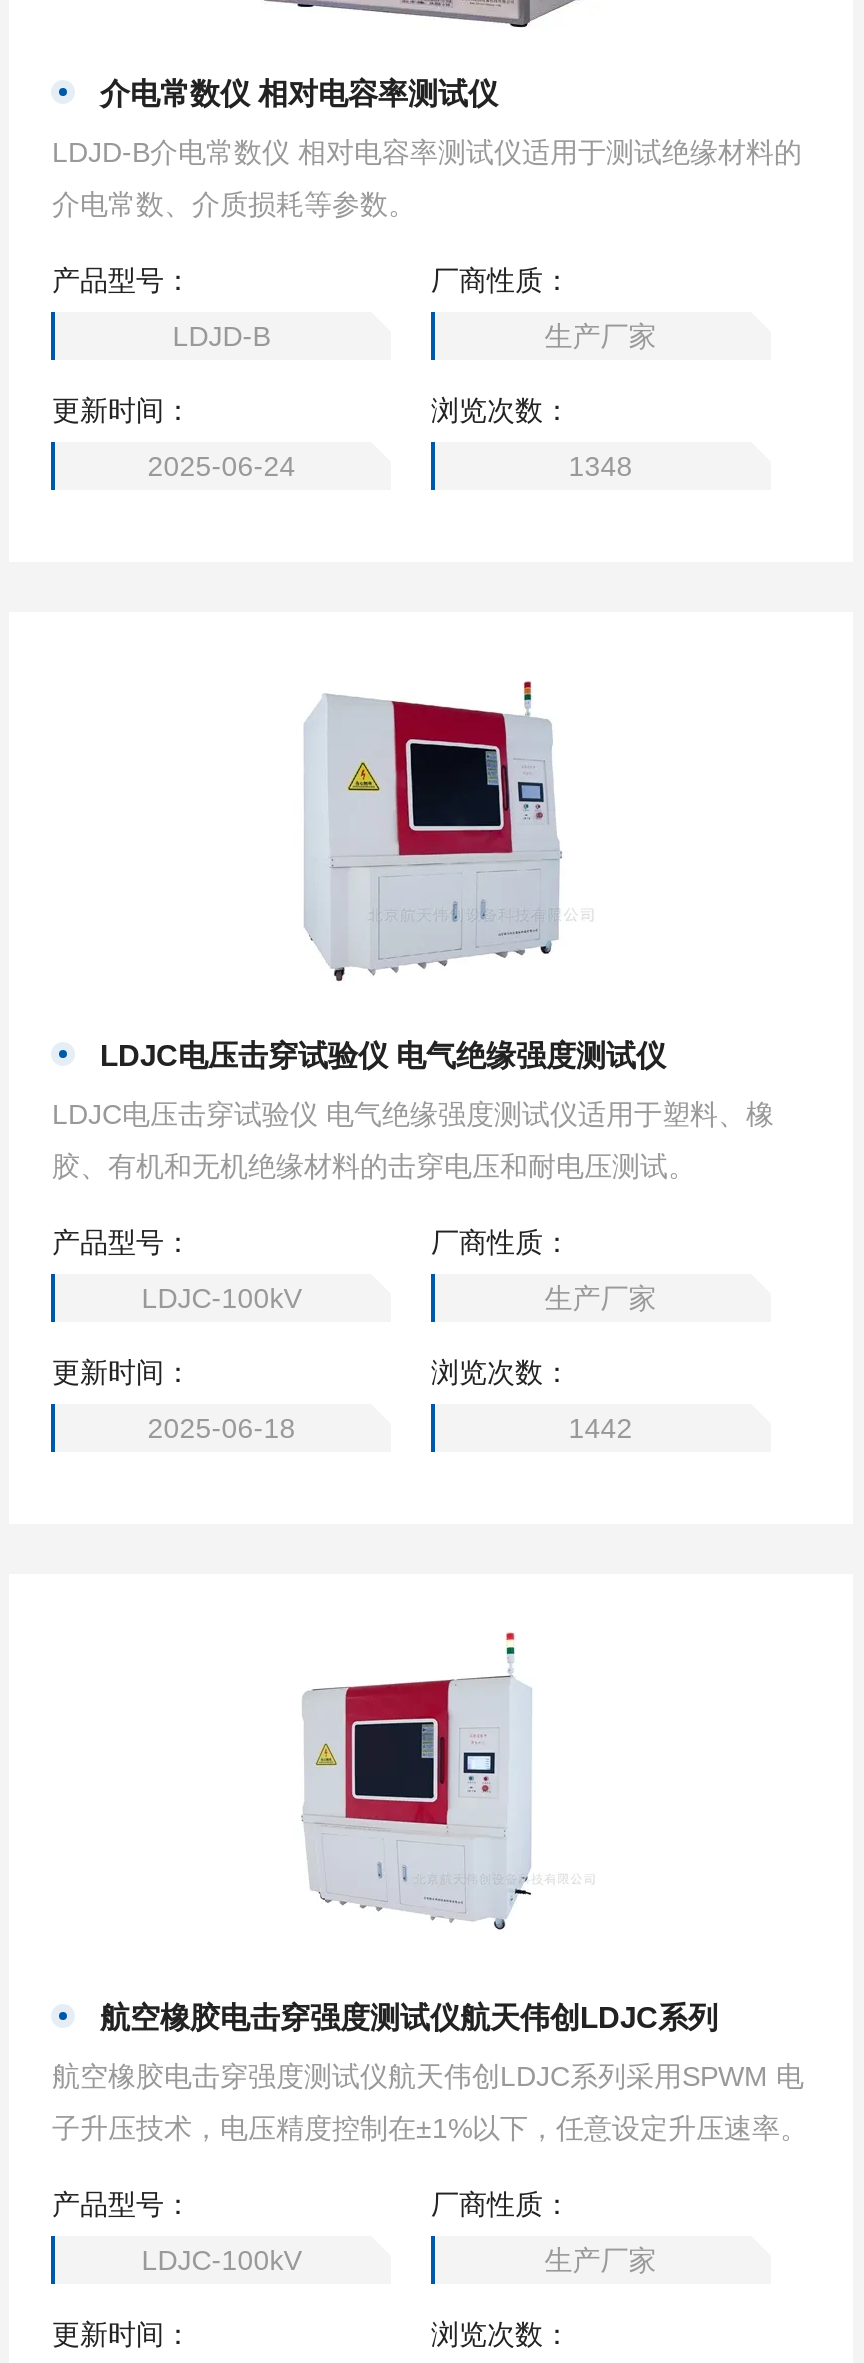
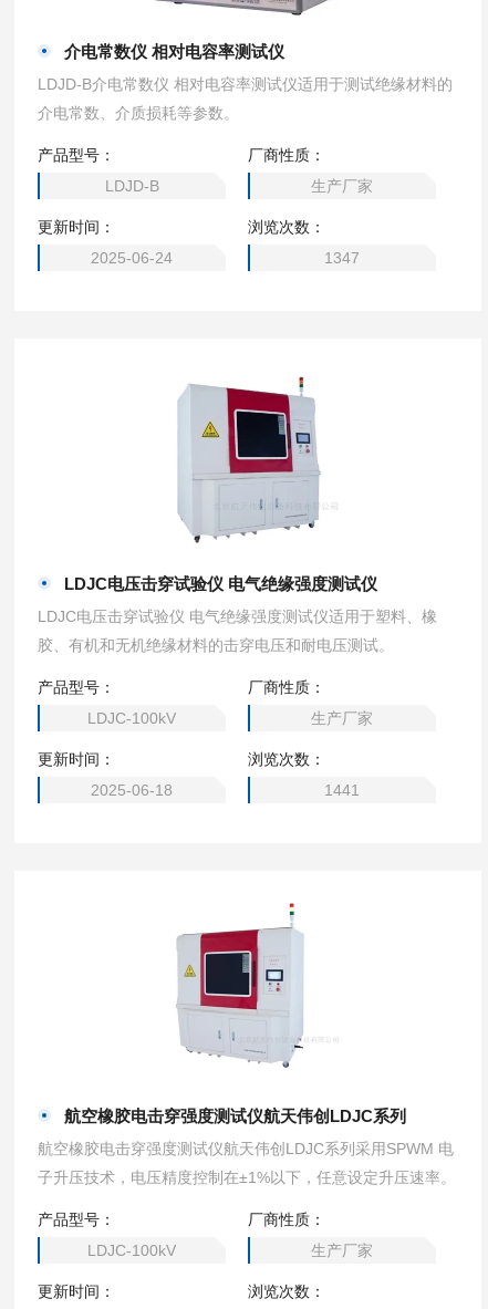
[569,450,633,482] 1348 -> [324,249,359,267] 1347
[569,1412,633,1444] 1442 -> [324,781,359,799] 1441

